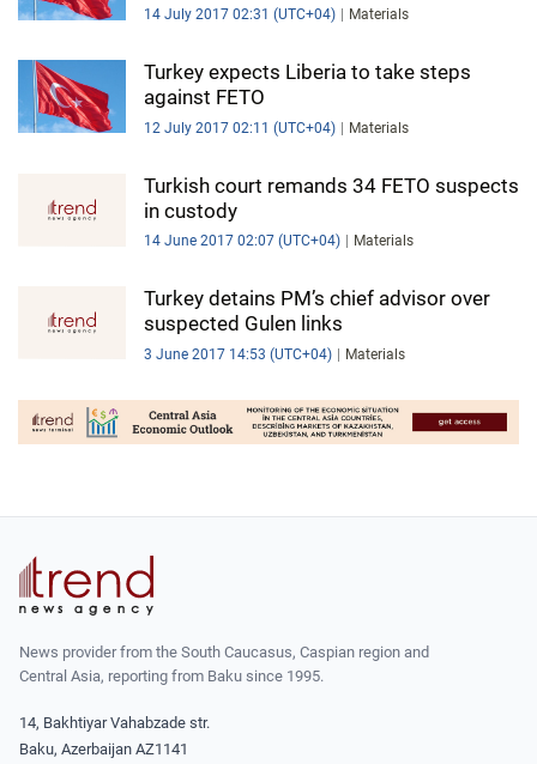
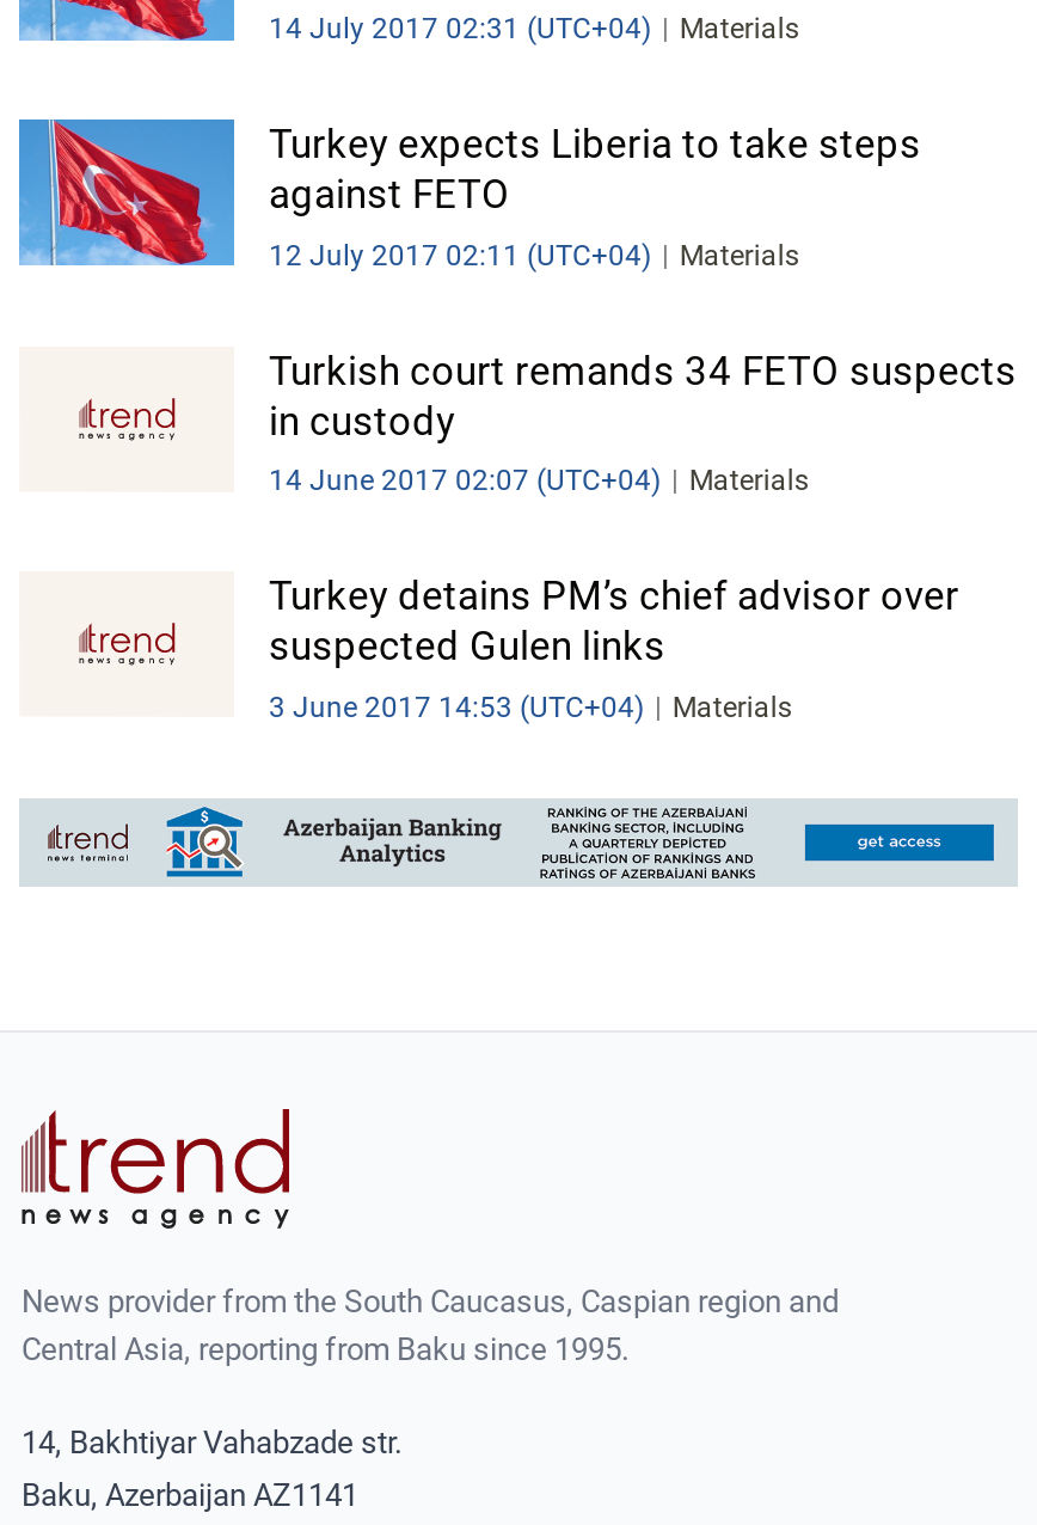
[19,401,518,443] [image] -> [19,798,1018,887] [image]

